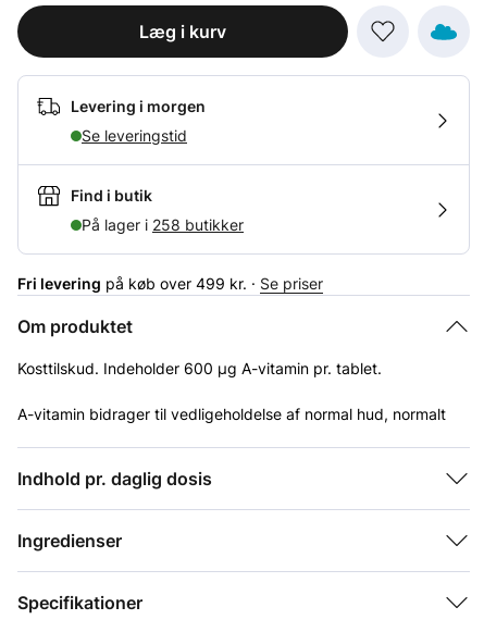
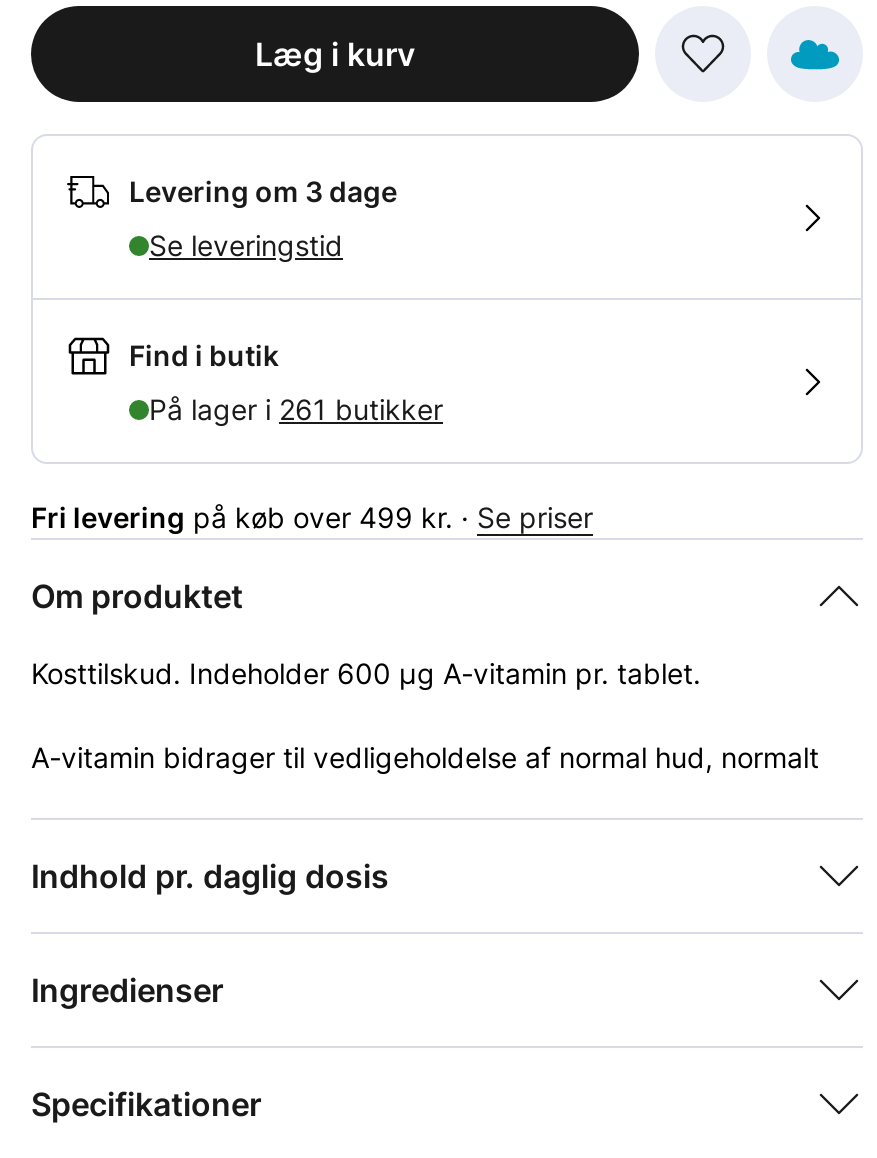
[71,97,206,115] Levering i morgen -> [129,174,397,208] Levering om 3 dage
[82,215,244,234] På lager i 258 butikker -> [149,392,443,426] På lager i 261 butikker

